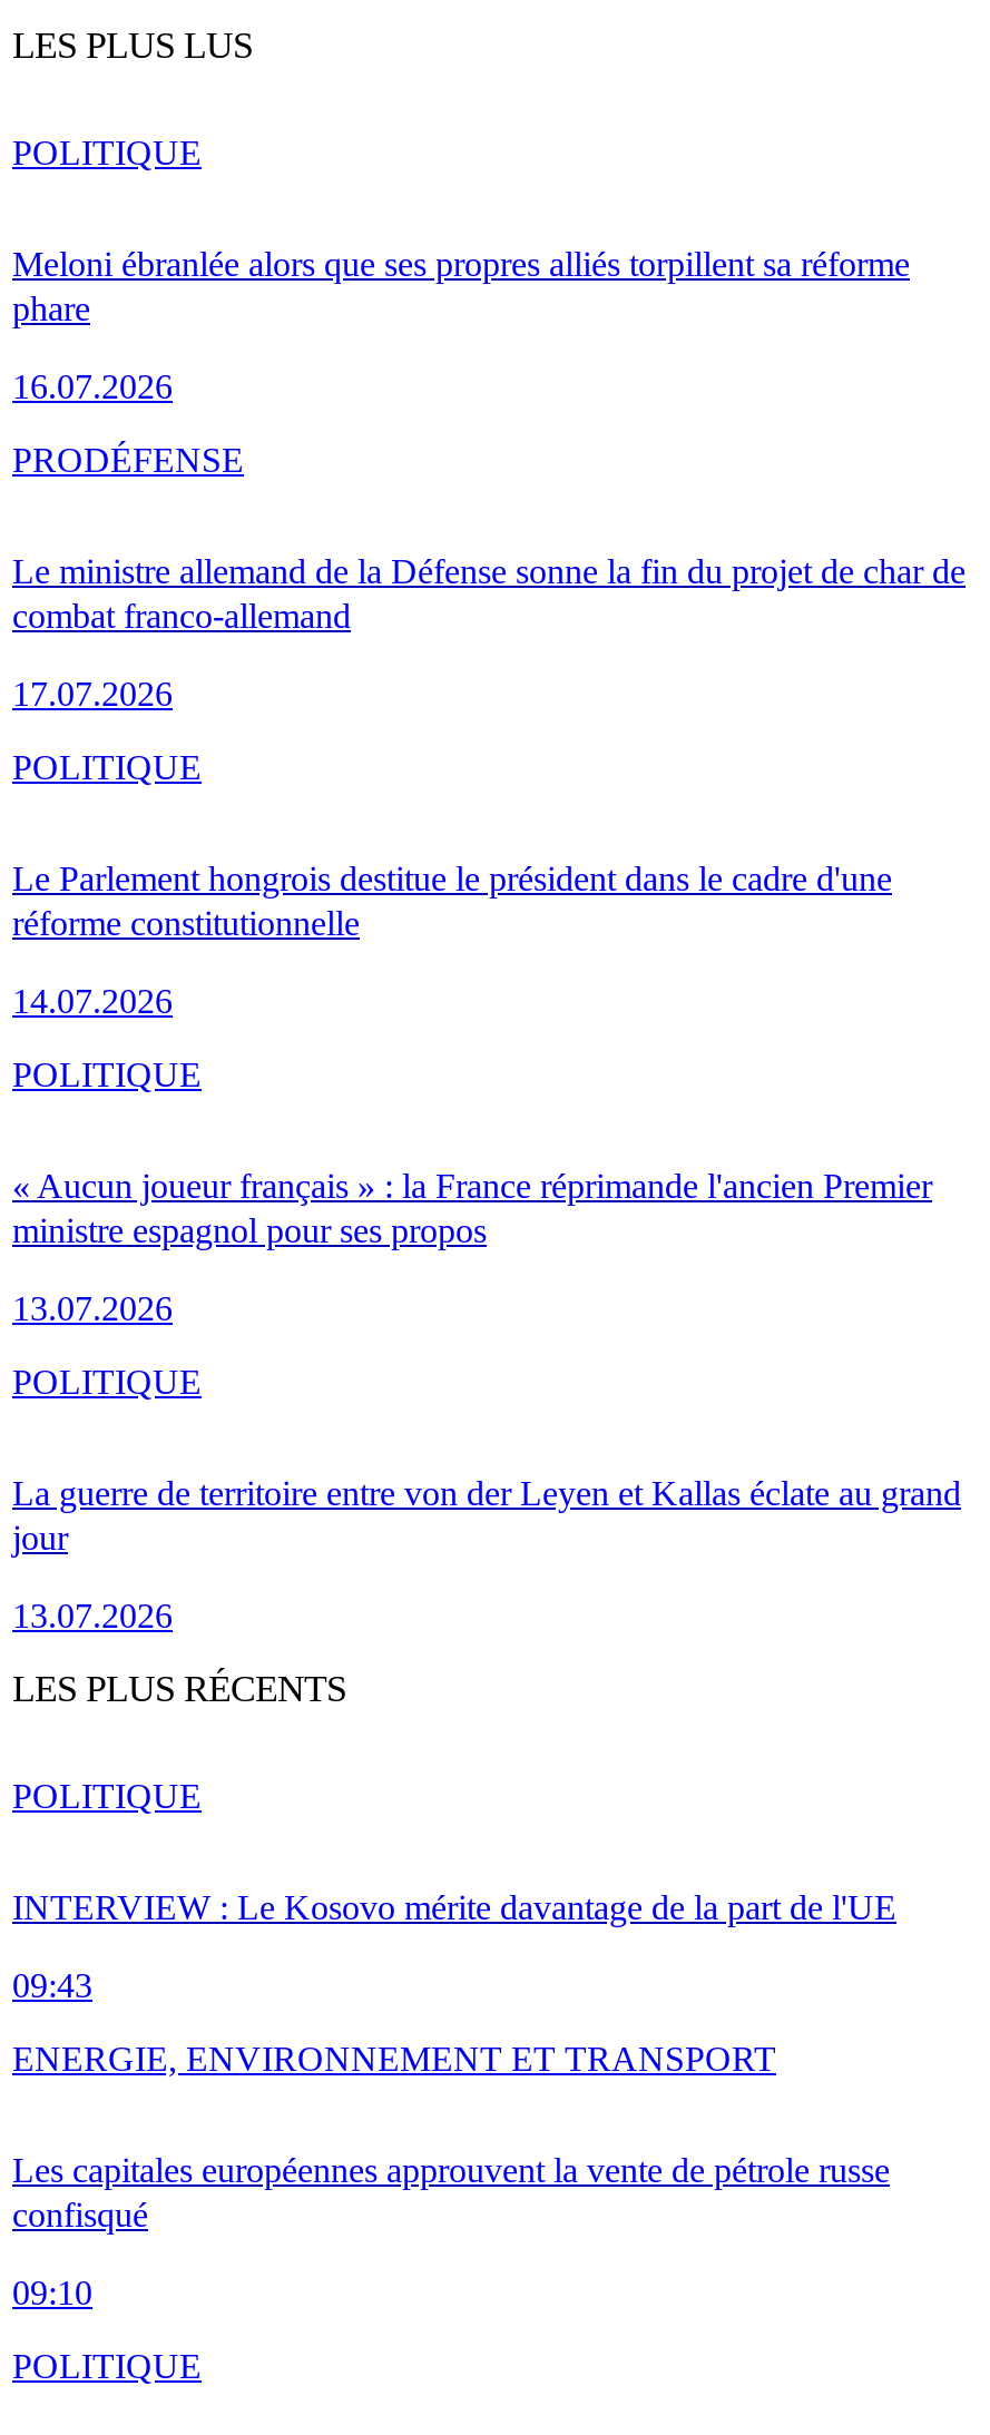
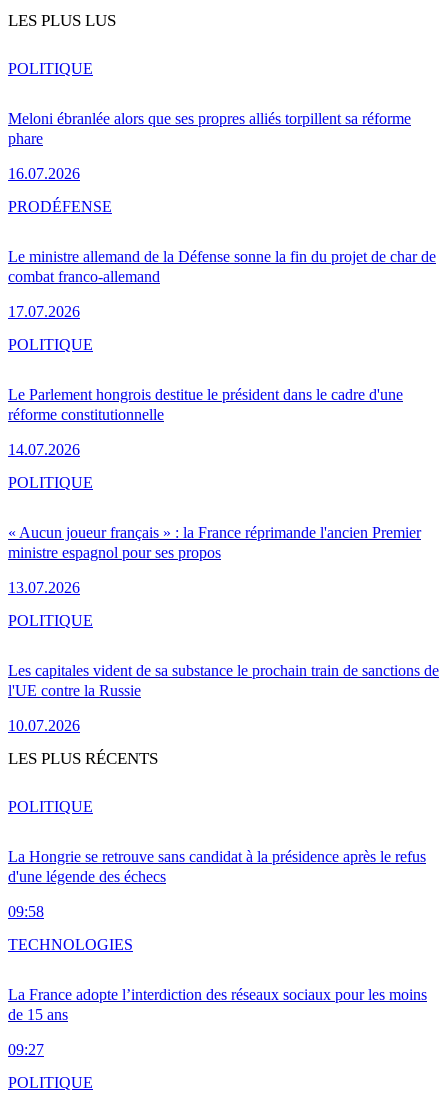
[12,1474,961,1556] La guerre de territoire entre von der Leyen et Kallas éclate au grand | jour -> [8,662,439,699] Les capitales vident de sa substance le prochain train de sanctions de | l'UE contre la Russie
[12,1596,173,1634] 13.07.2026 -> [8,717,80,734] 10.07.2026
[12,1889,896,1927] INTERVIEW : Le Kosovo mérite davantage de la part de l'UE -> [8,848,426,885] La Hongrie se retrouve sans candidat à la présidence après le refus | d'une légende des échecs
[12,1967,92,2005] 09:43 -> [8,903,44,920] 09:58
[12,2040,776,2078] ENERGIE, ENVIRONNEMENT ET TRANSPORT -> [8,936,133,953] TECHNOLOGIES
[12,2152,890,2234] Les capitales européennes approuvent la vente de pétrole russe | confisqué -> [8,986,427,1023] La France adopte l’interdiction des réseaux sociaux pour les moins | de 15 ans
[12,2274,92,2312] 09:10 -> [8,1041,44,1058] 09:27

